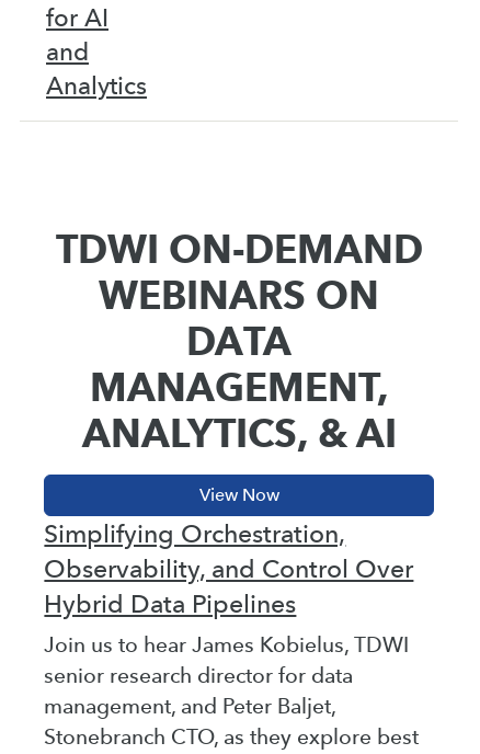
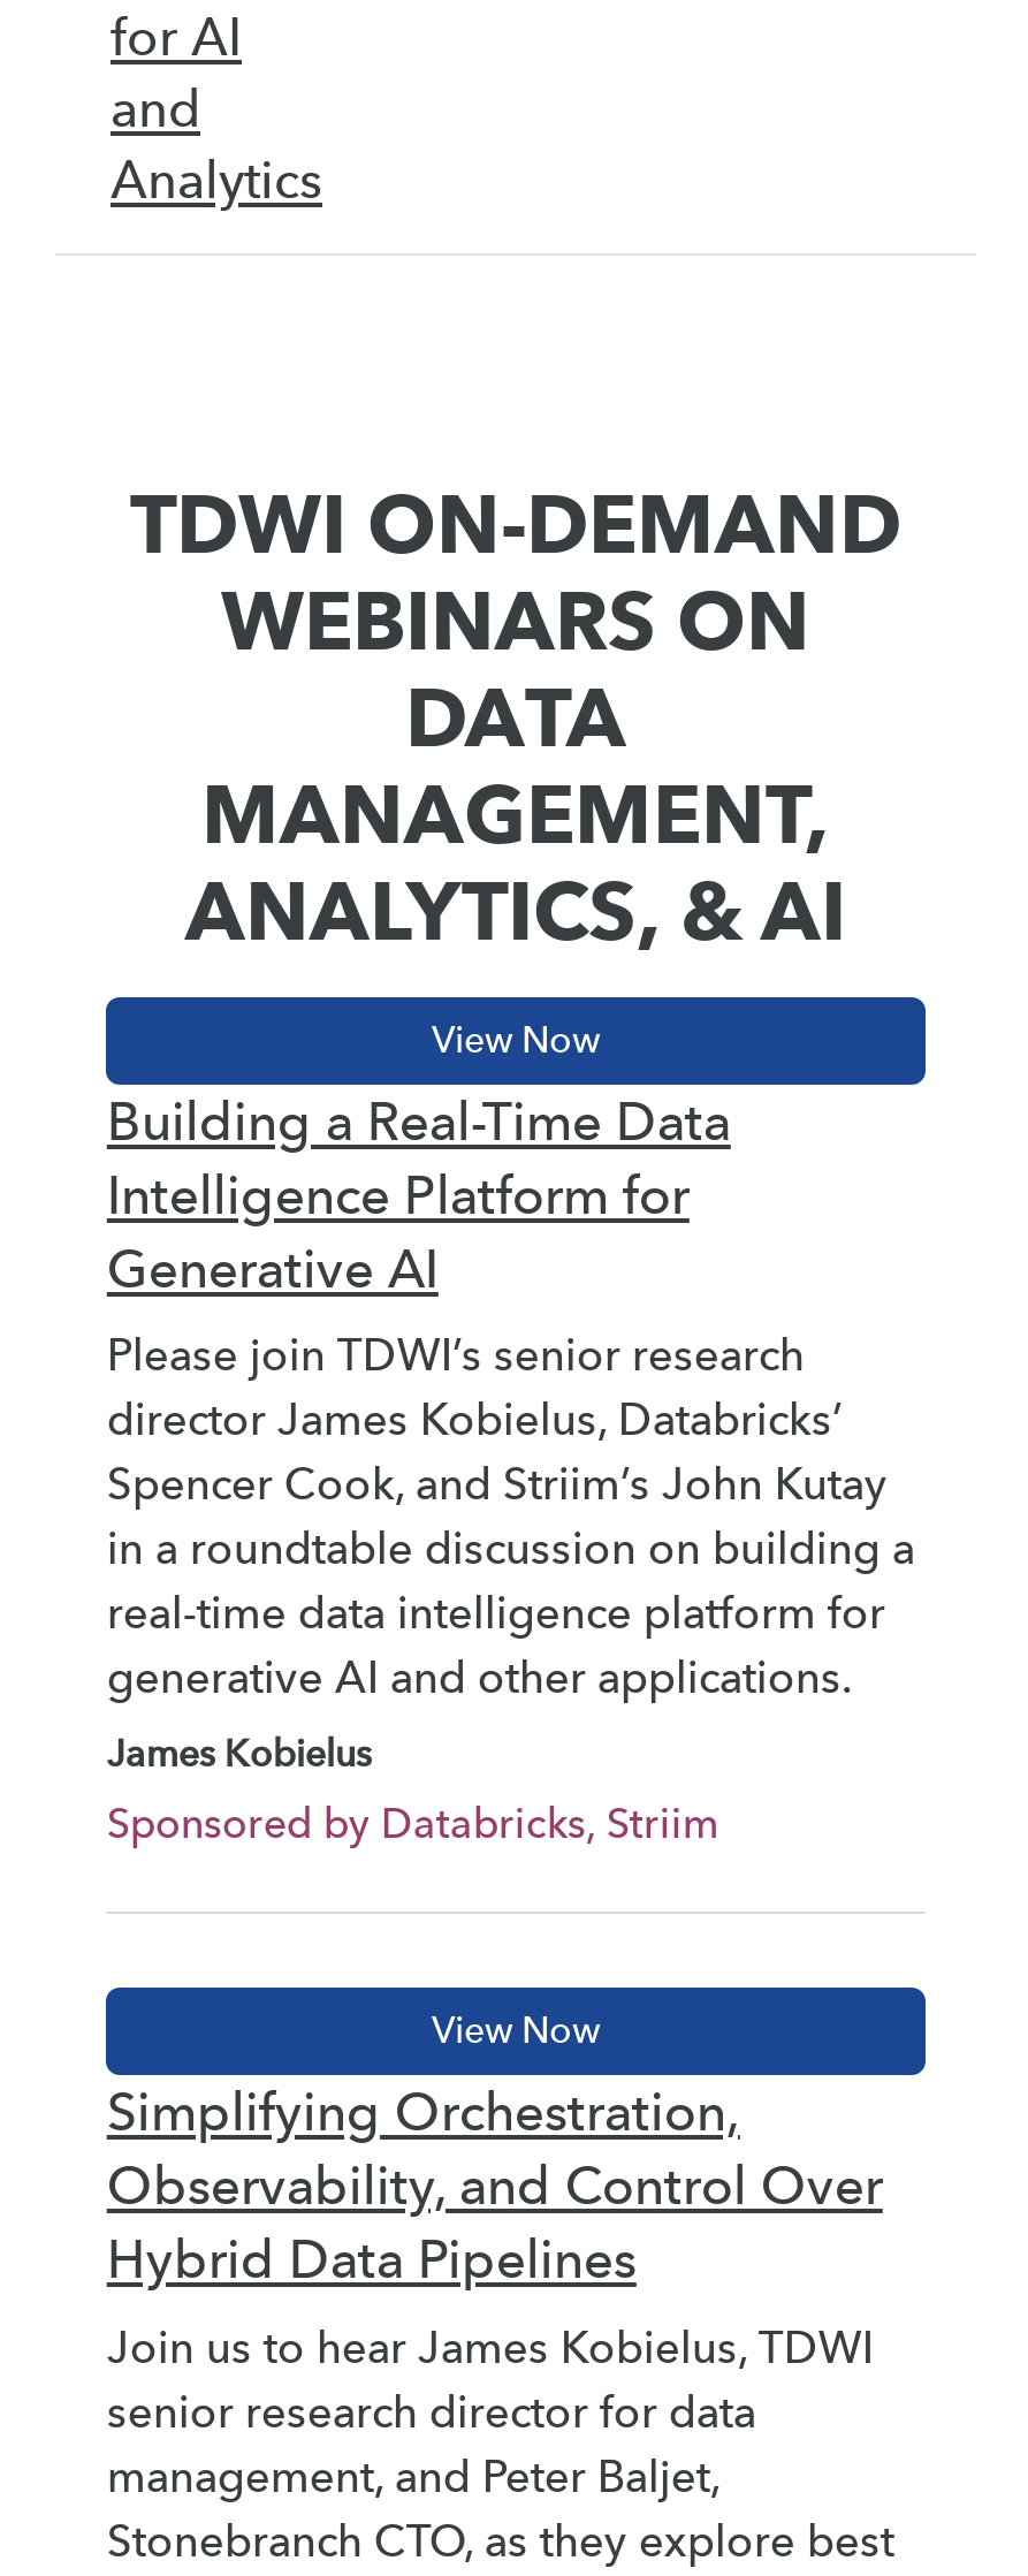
none -> [107,1089,915,1849] Building a Real-Time Data | Intelligence Platform for | Generative AI | Please join TDWI’s senior research | director James Kobielus, Databricks’ | Spencer Cook, and Striim’s John Kutay | in a roundtable discussion on building a | real-time data intelligence platform for | generative AI and other applications. | James Kobielus | Sponsored by Databricks, Striim

